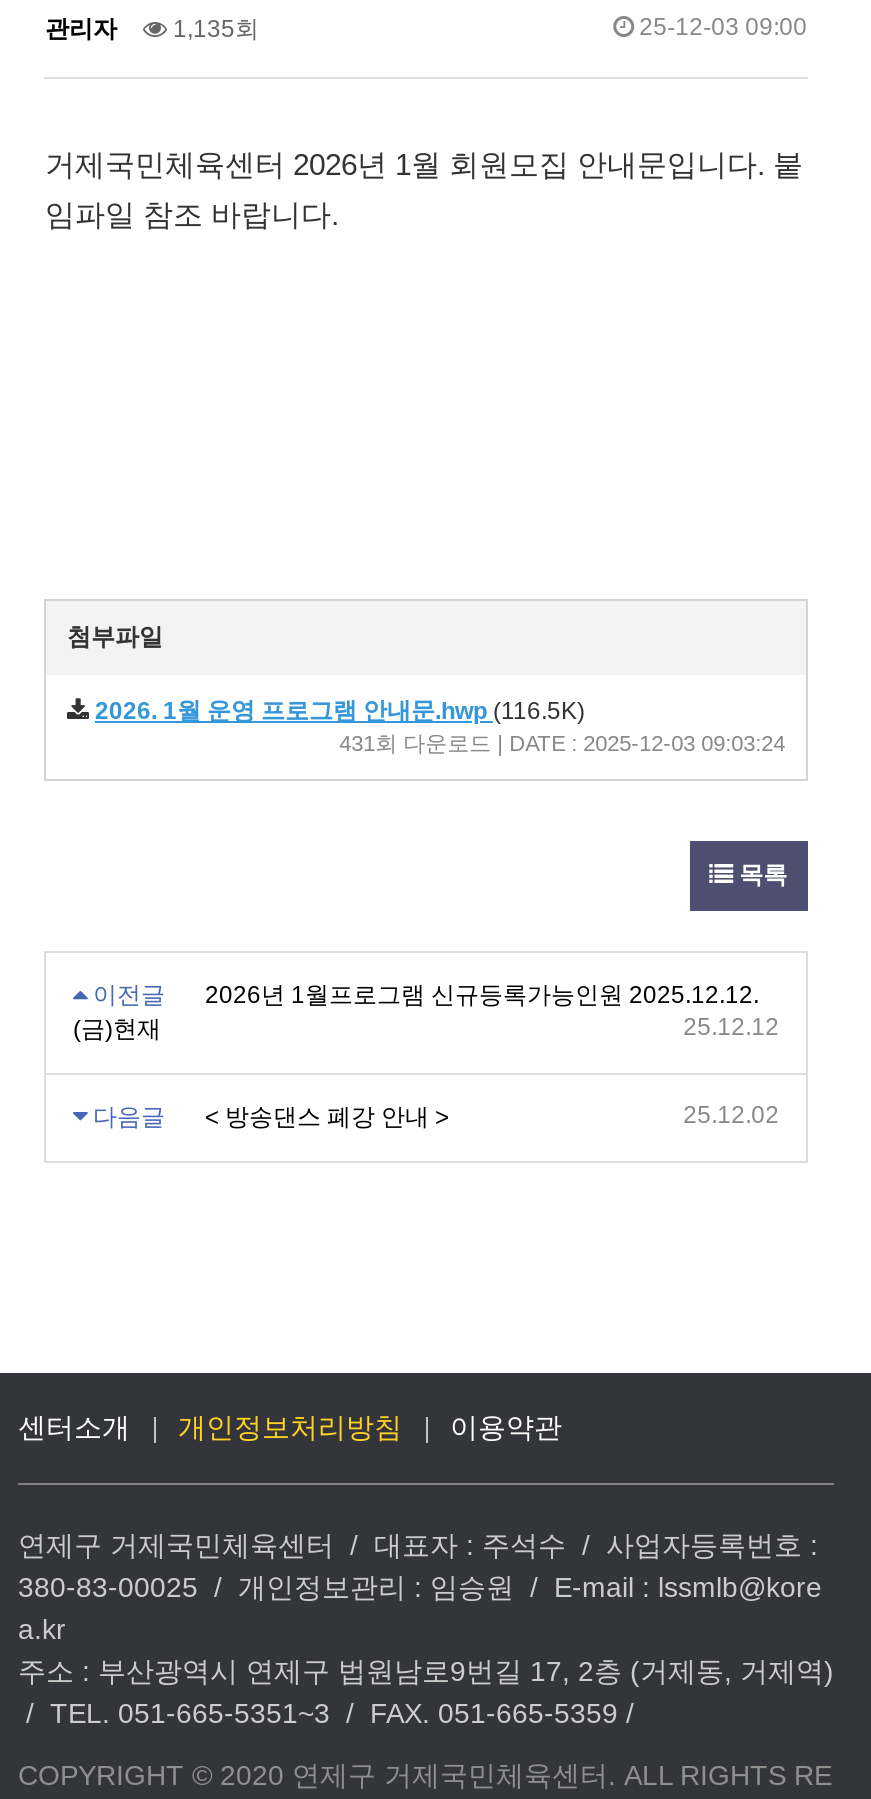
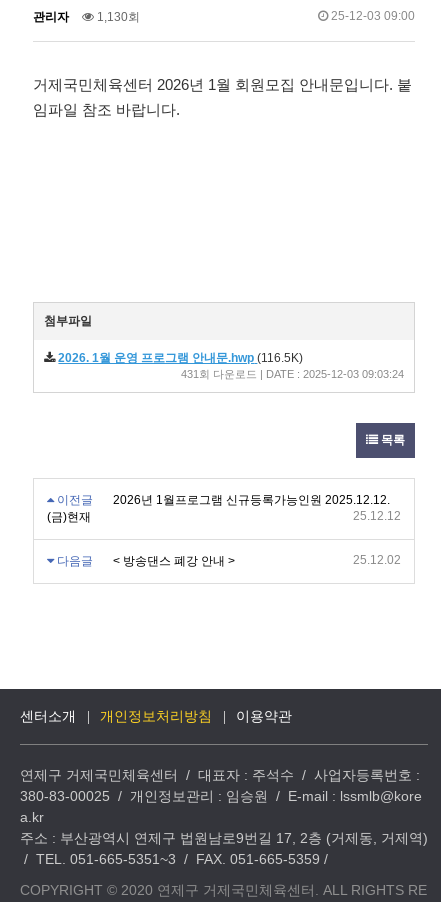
[167,15,259,43] 1,135회 -> [94,10,140,24] 1,130회

